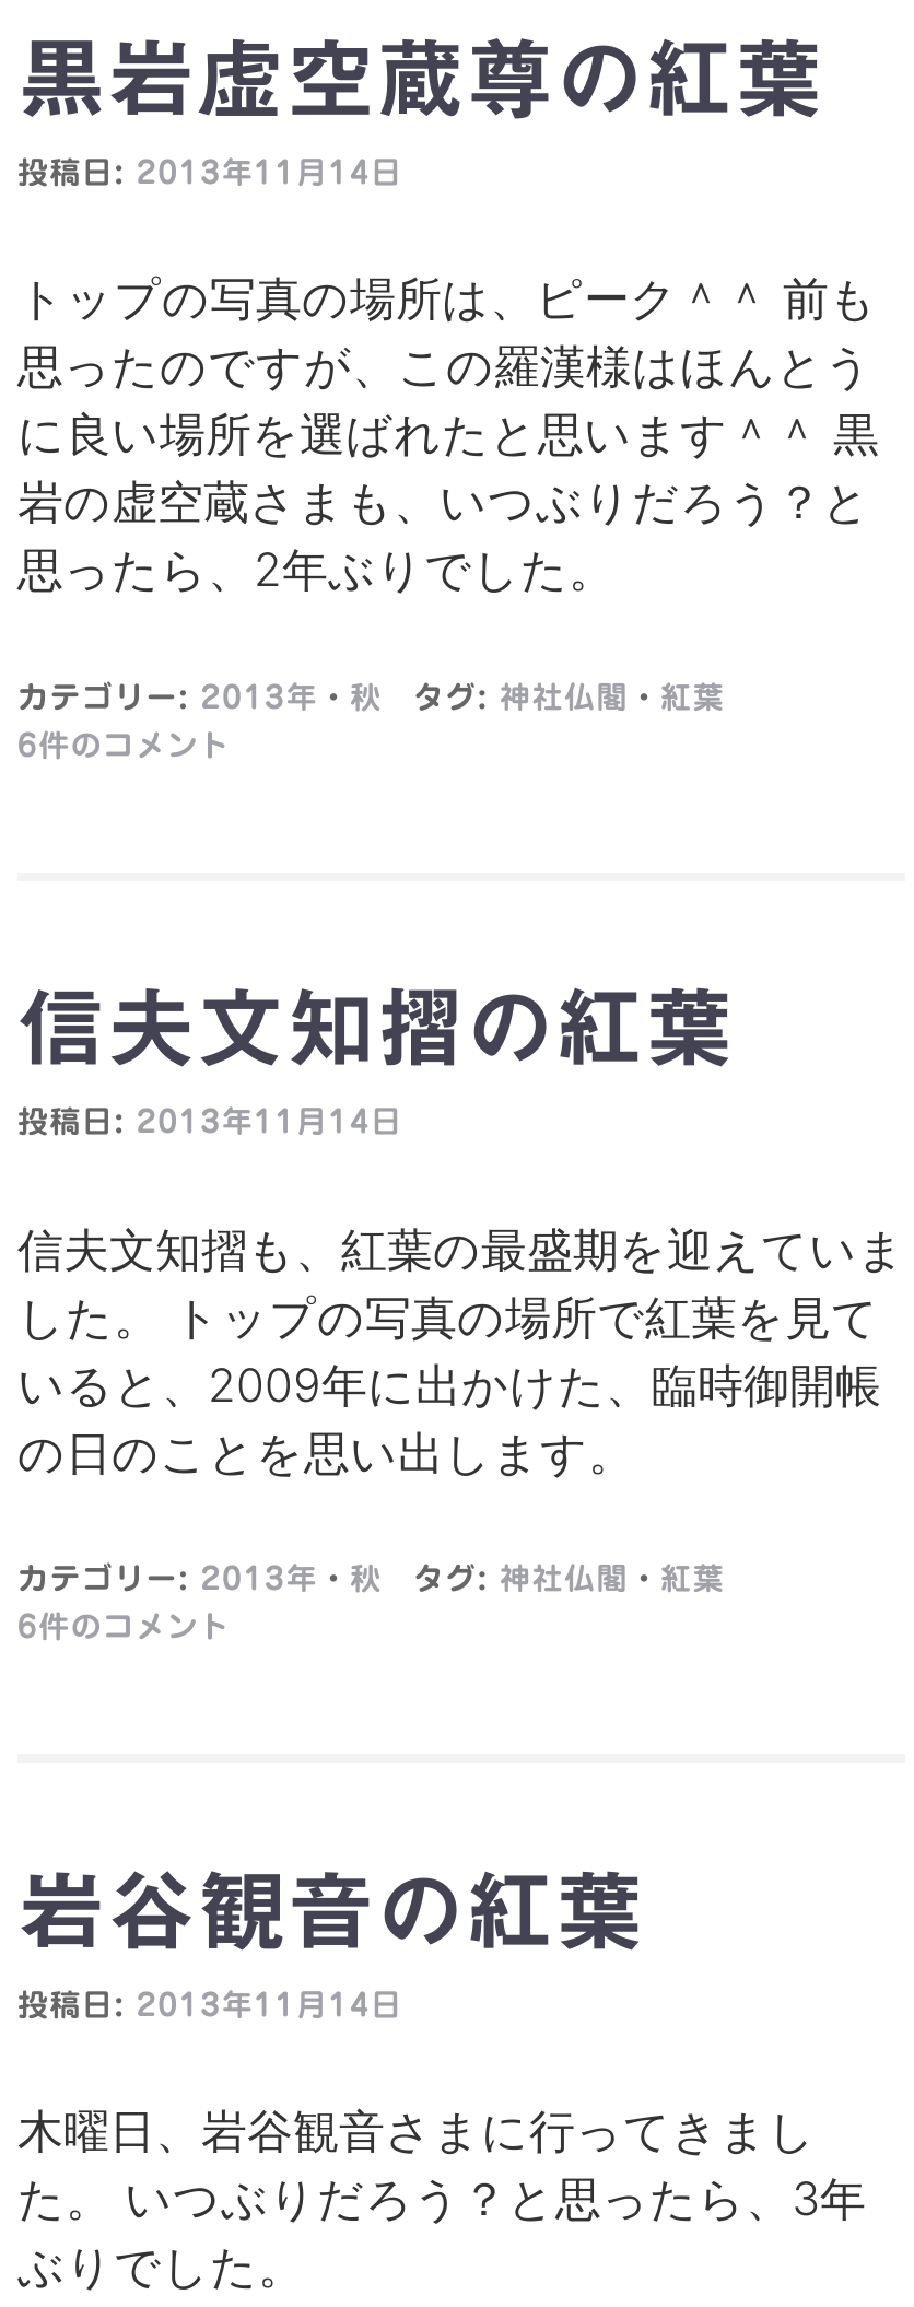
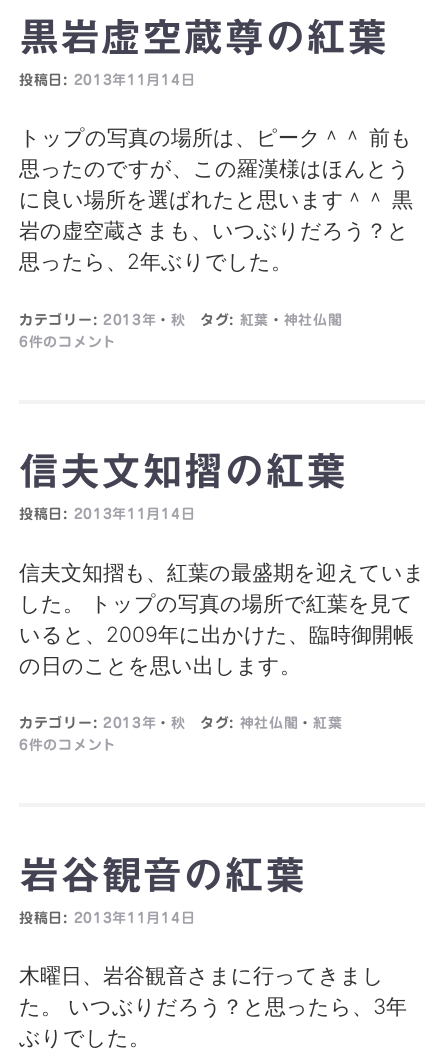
[413,681,725,712] タグ:神社仏閣・紅葉 -> [200,312,343,326] タグ:紅葉・神社仏閣

